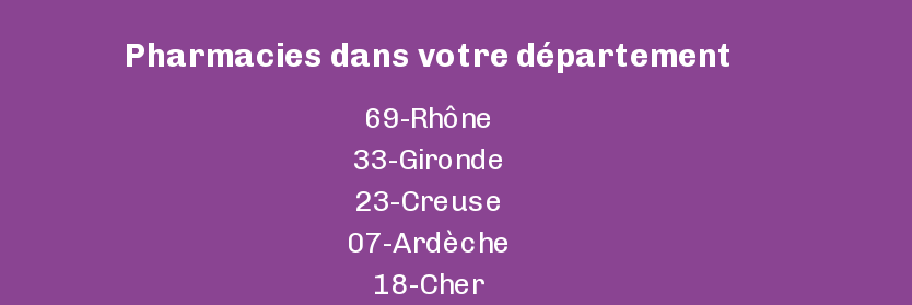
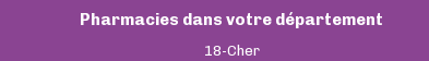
[347,101,511,259] 69-Rhône | 33-Gironde | 23-Creuse | 07-Ardèche -> none

